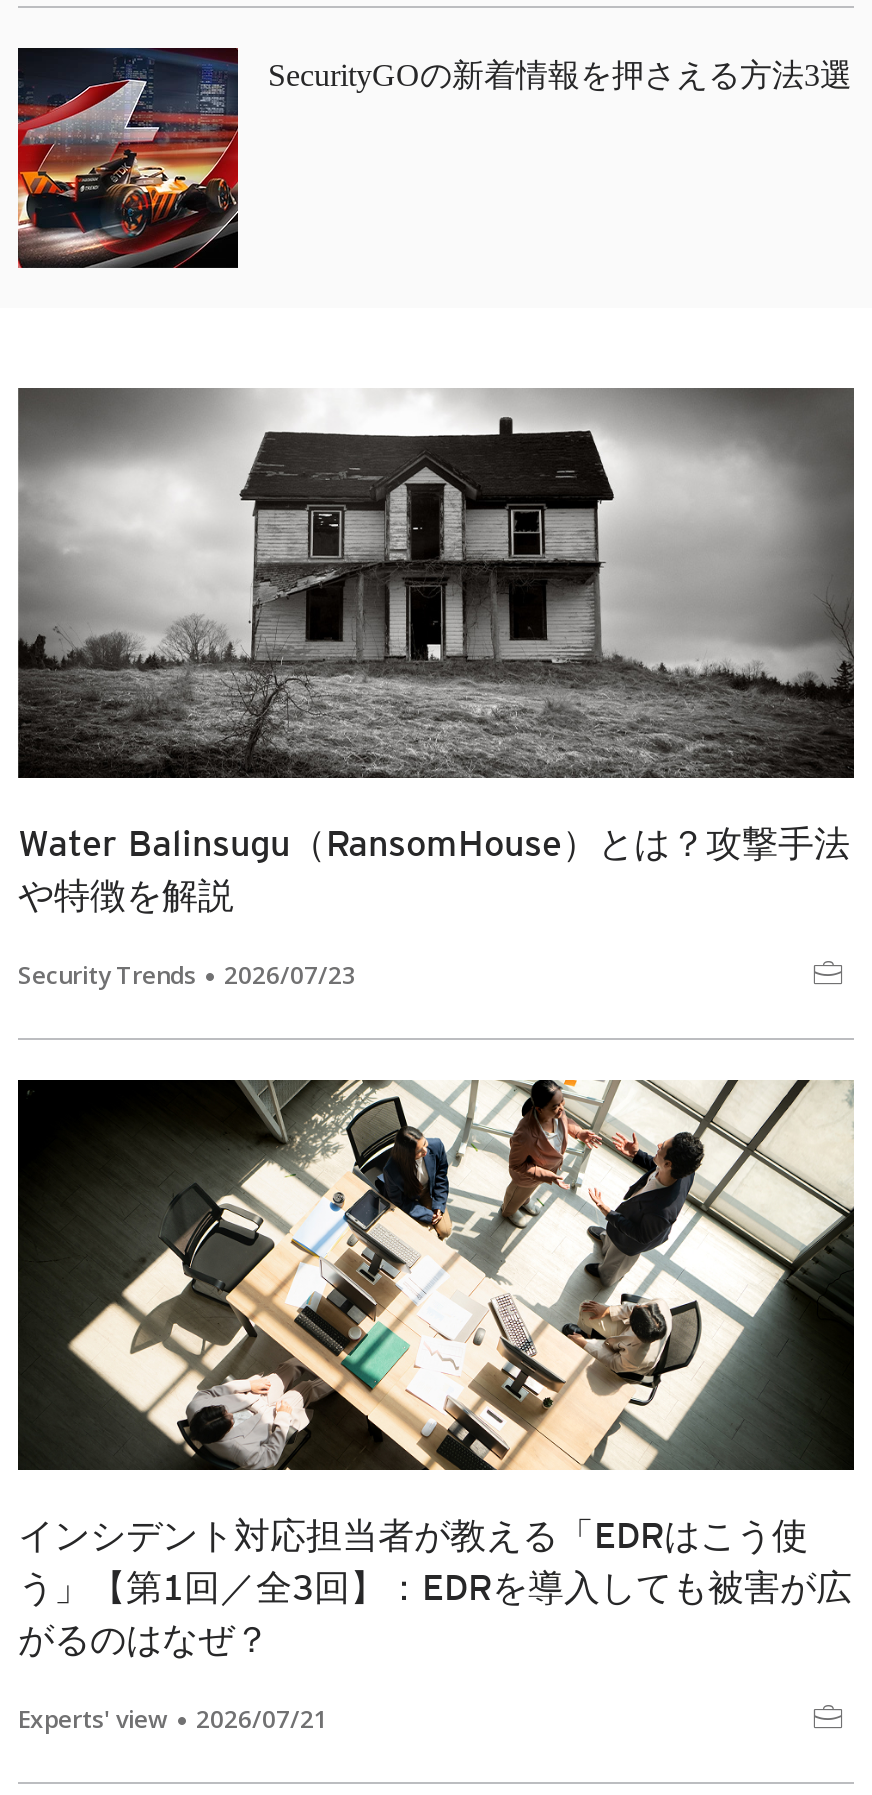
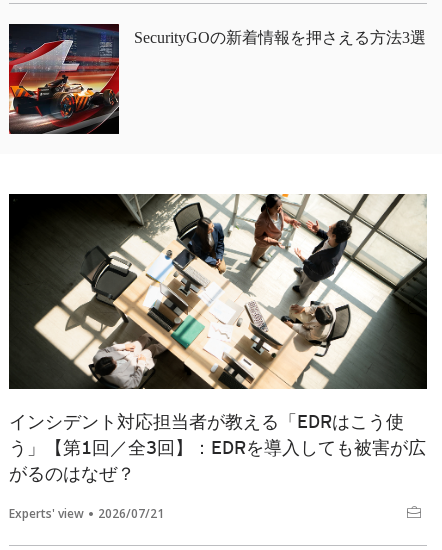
[16,386,856,993] [image] | Water Balinsugu（RansomHouse）とは？攻撃手法 | や特徴を解説 | Security Trends | 2026/07/23 -> none

